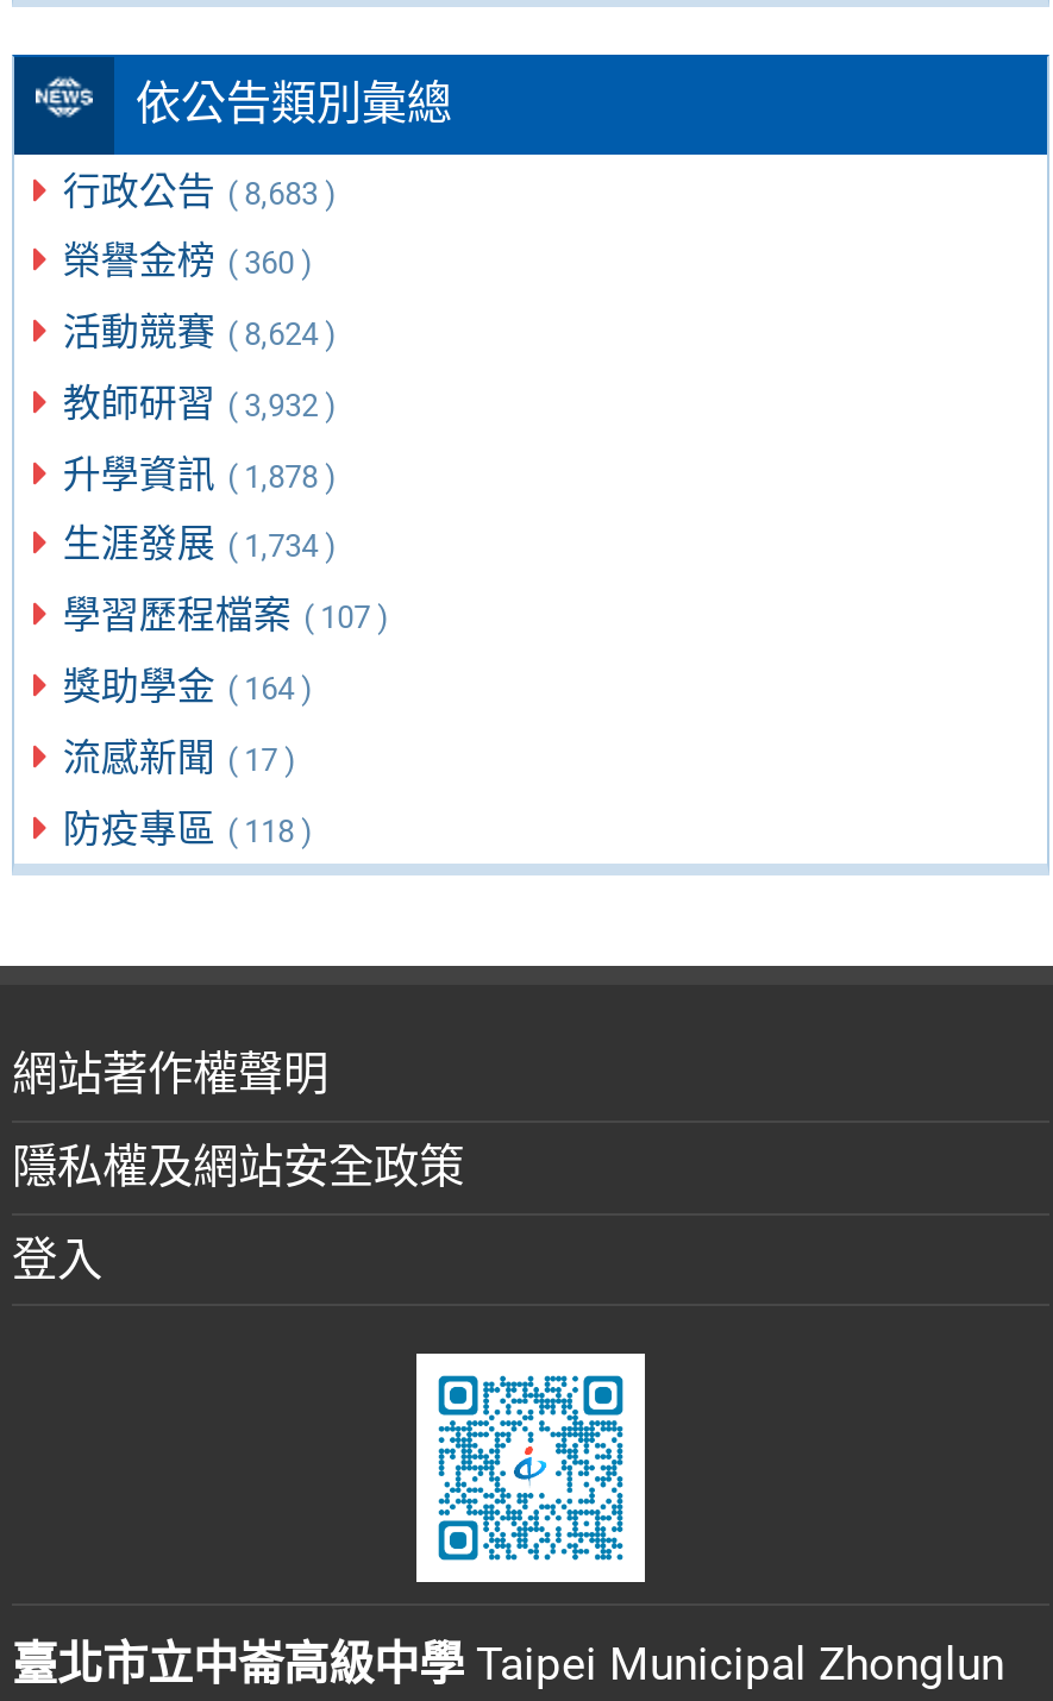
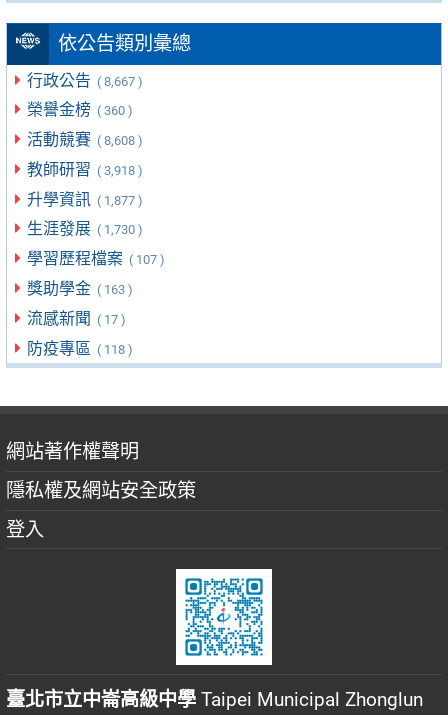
[63,168,337,213] 行政公告 ( 8,683 ) -> [27,70,143,89] 行政公告 ( 8,667 )
[63,310,337,355] 活動競賽 ( 8,624 ) -> [27,130,143,149] 活動競賽 ( 8,608 )
[63,380,337,426] 教師研習 ( 3,932 ) -> [27,160,143,179] 教師研習 ( 3,918 )
[63,451,337,497] 升學資訊 ( 1,878 ) -> [27,190,143,209] 升學資訊 ( 1,877 )
[63,522,337,567] 生涯發展 ( 1,734 ) -> [27,219,143,238] 生涯發展 ( 1,730 )
[63,664,313,709] 獎助學金 ( 164 ) -> [27,279,133,298] 獎助學金 ( 163 )

